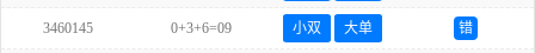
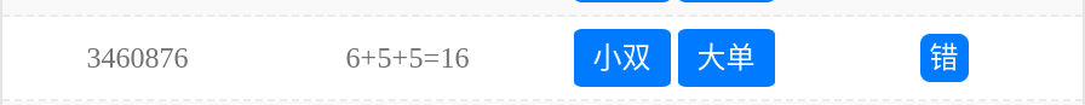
[43,20,93,37] 3460145 -> [87,41,188,75] 3460876
[171,20,231,37] 0+3+6=09 -> [346,41,469,75] 6+5+5=16

